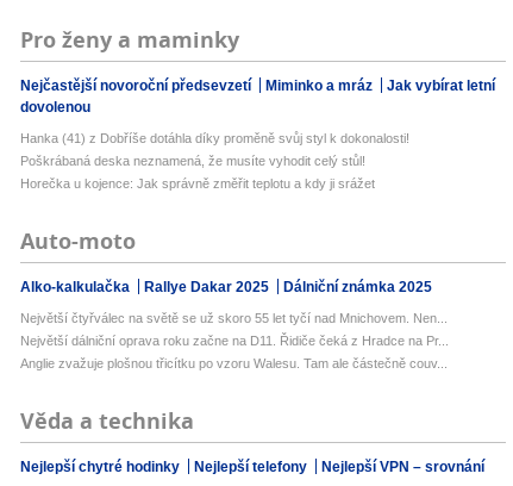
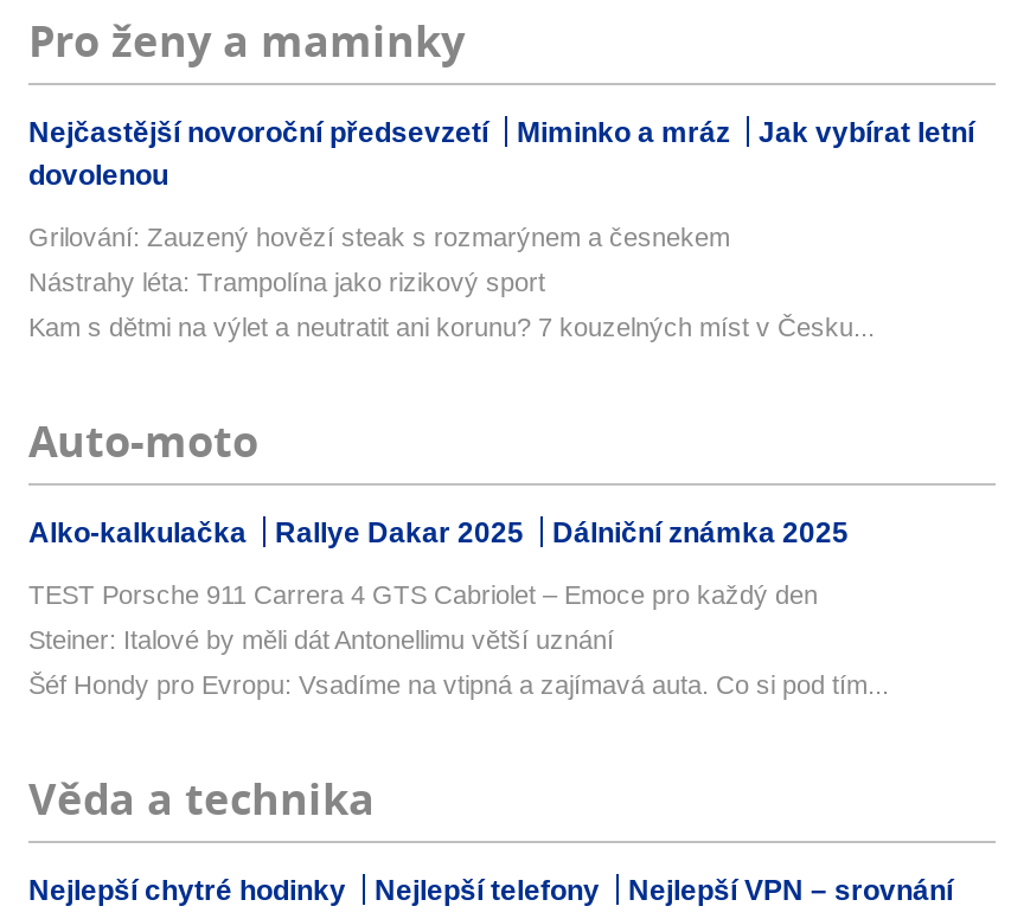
[20,131,409,145] Hanka (41) z Dobříše dotáhla díky proměně svůj styl k dokonalosti! -> [28,223,730,251] Grilování: Zauzený hovězí steak s rozmarýnem a česnekem
[20,154,365,168] Poškrábaná deska neznamená, že musíte vyhodit celý stůl! -> [28,268,545,296] Nástrahy léta: Trampolína jako rizikový sport
[20,176,375,191] Horečka u kojence: Jak správně změřit teplotu a kdy ji srážet -> [28,313,875,341] Kam s dětmi na výlet a neutratit ani korunu? 7 kouzelných míst v Česku...
[20,311,448,325] Největší čtyřválec na světě se už skoro 55 let tyčí nad Mnichovem. Nen... -> [28,580,818,609] TEST Porsche 911 Carrera 4 GTS Cabriolet – Emoce pro každý den
[20,334,449,348] Největší dálniční oprava roku začne na D11. Řidiče čeká z Hradce na Pr... -> [28,625,614,654] Steiner: Italové by měli dát Antonellimu větší uznání
[20,356,448,370] Anglie zvažuje plošnou třicítku po vzoru Walesu. Tam ale částečně couv... -> [28,670,889,699] Šéf Hondy pro Evropu: Vsadíme na vtipná a zajímavá auta. Co si pod tím...

